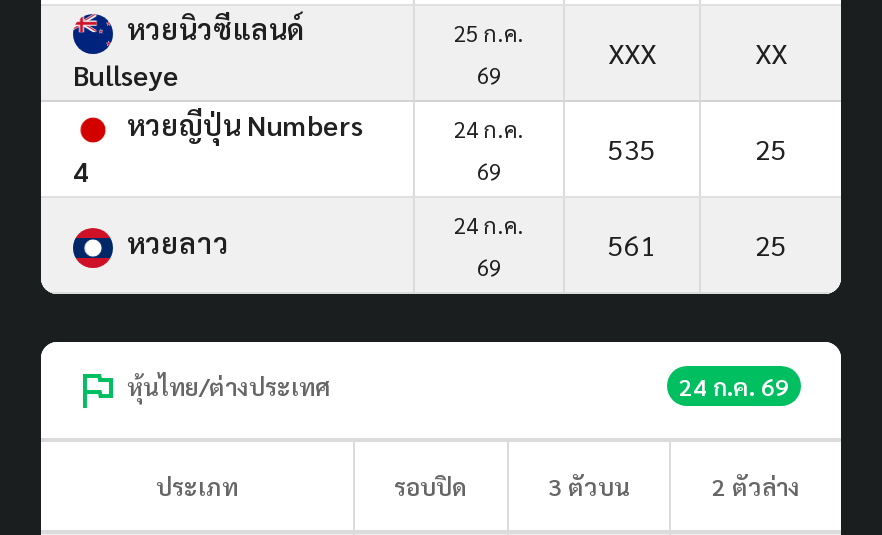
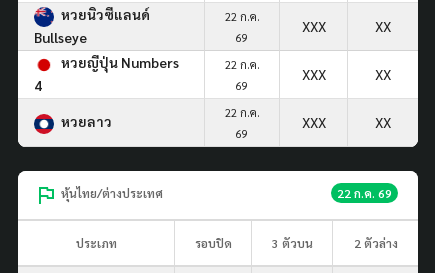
[454,18,524,48] 25 ก.ค. -> [224,9,259,24] 22 ก.ค.
[454,114,524,144] 24 ก.ค. -> [224,57,259,72] 22 ก.ค.
[608,130,787,166] 535 | 25 -> [301,65,391,83] XXX | XX
[454,210,524,240] 24 ก.ค. -> [224,105,259,120] 22 ก.ค.
[608,226,787,262] 561 | 25 -> [301,113,391,131] XXX | XX
[679,370,789,402] 24 ก.ค. 69 -> [337,185,392,201] 22 ก.ค. 69

